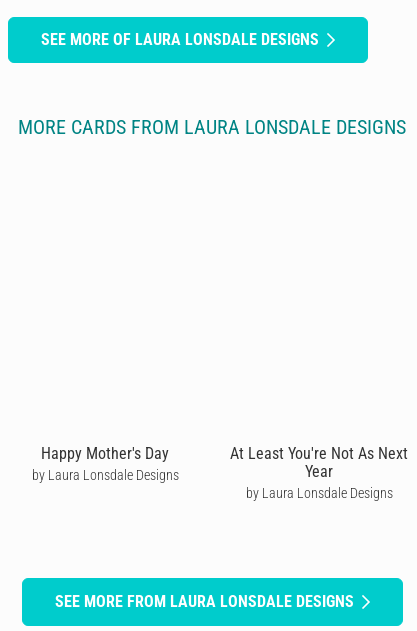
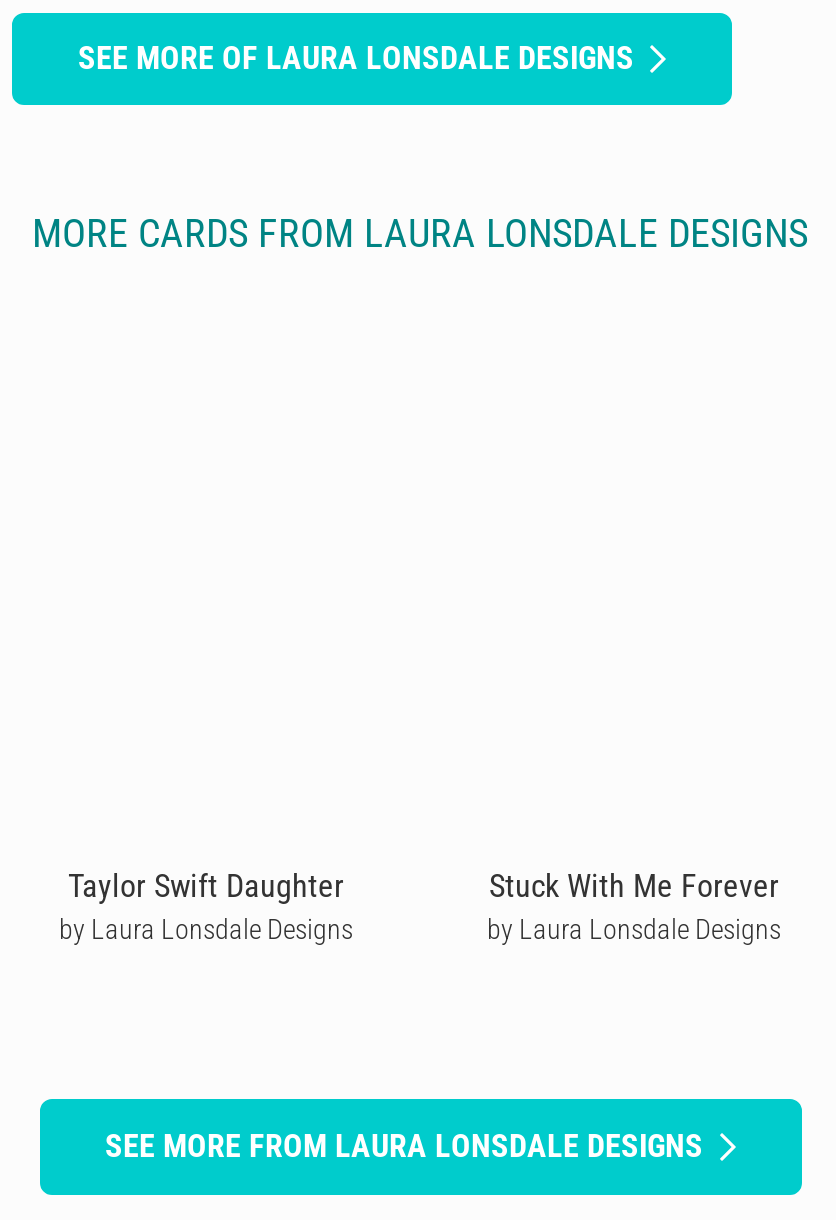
[41,444,169,463] Happy Mother's Day -> [68,867,344,905] Taylor Swift Daughter
[230,444,408,481] At Least You're Not As Next | Year -> [489,867,779,905] Stuck With Me Forever

